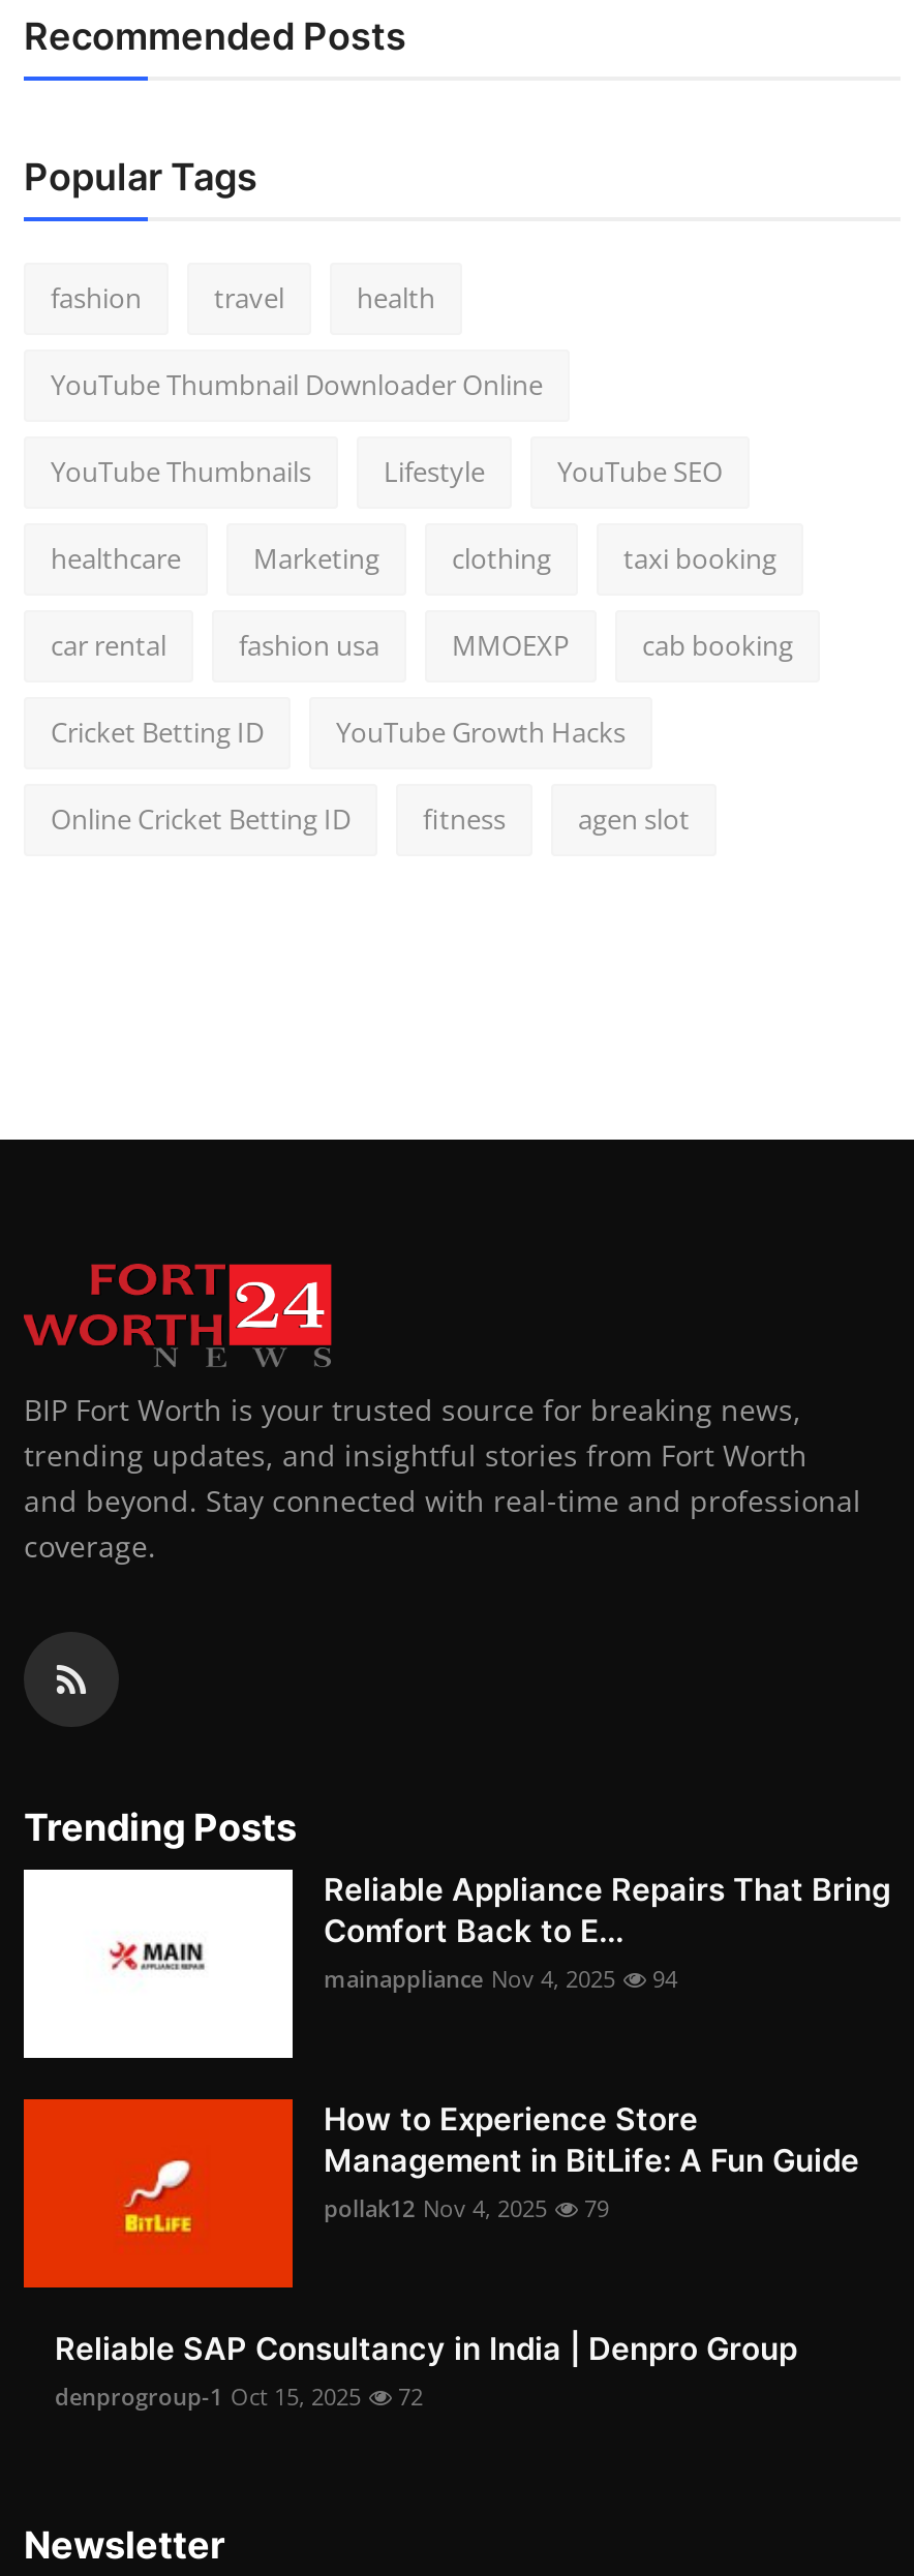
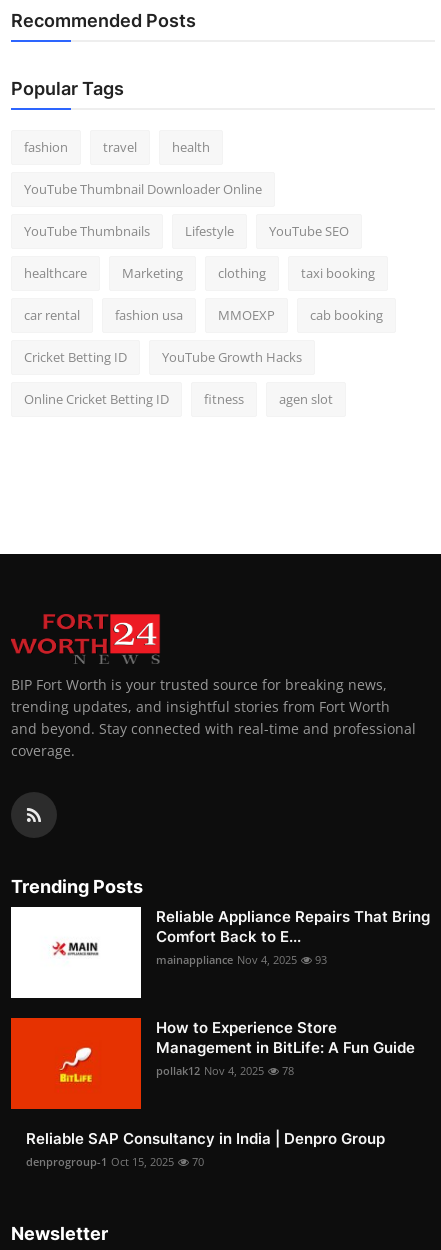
[324,1963,677,1994] mainappliance Nov 4, 2025 94 -> [156,952,327,967] mainappliance Nov 4, 2025 93
[324,2192,609,2223] pollak12 Nov 4, 2025 79 -> [156,1063,294,1078] pollak12 Nov 4, 2025 78
[55,2381,423,2412] denprogroup-1 Oct 15, 2025 72 -> [26,1154,204,1169] denprogroup-1 Oct 15, 2025 70

